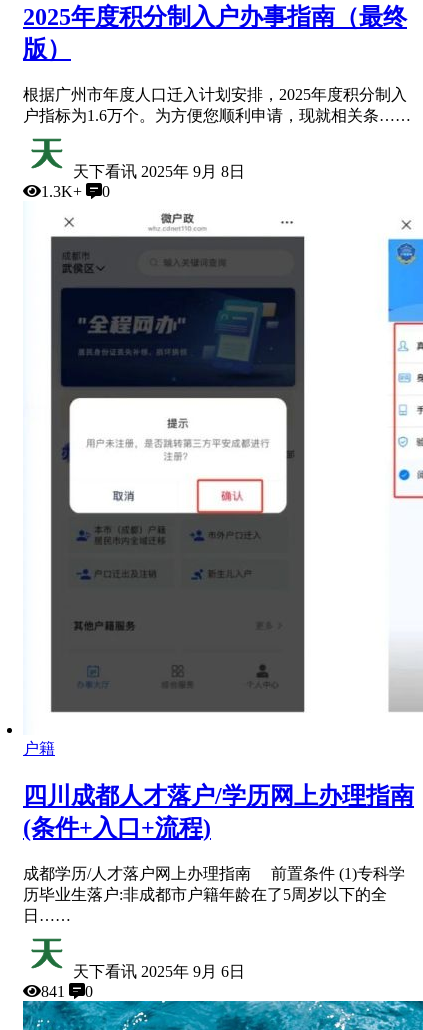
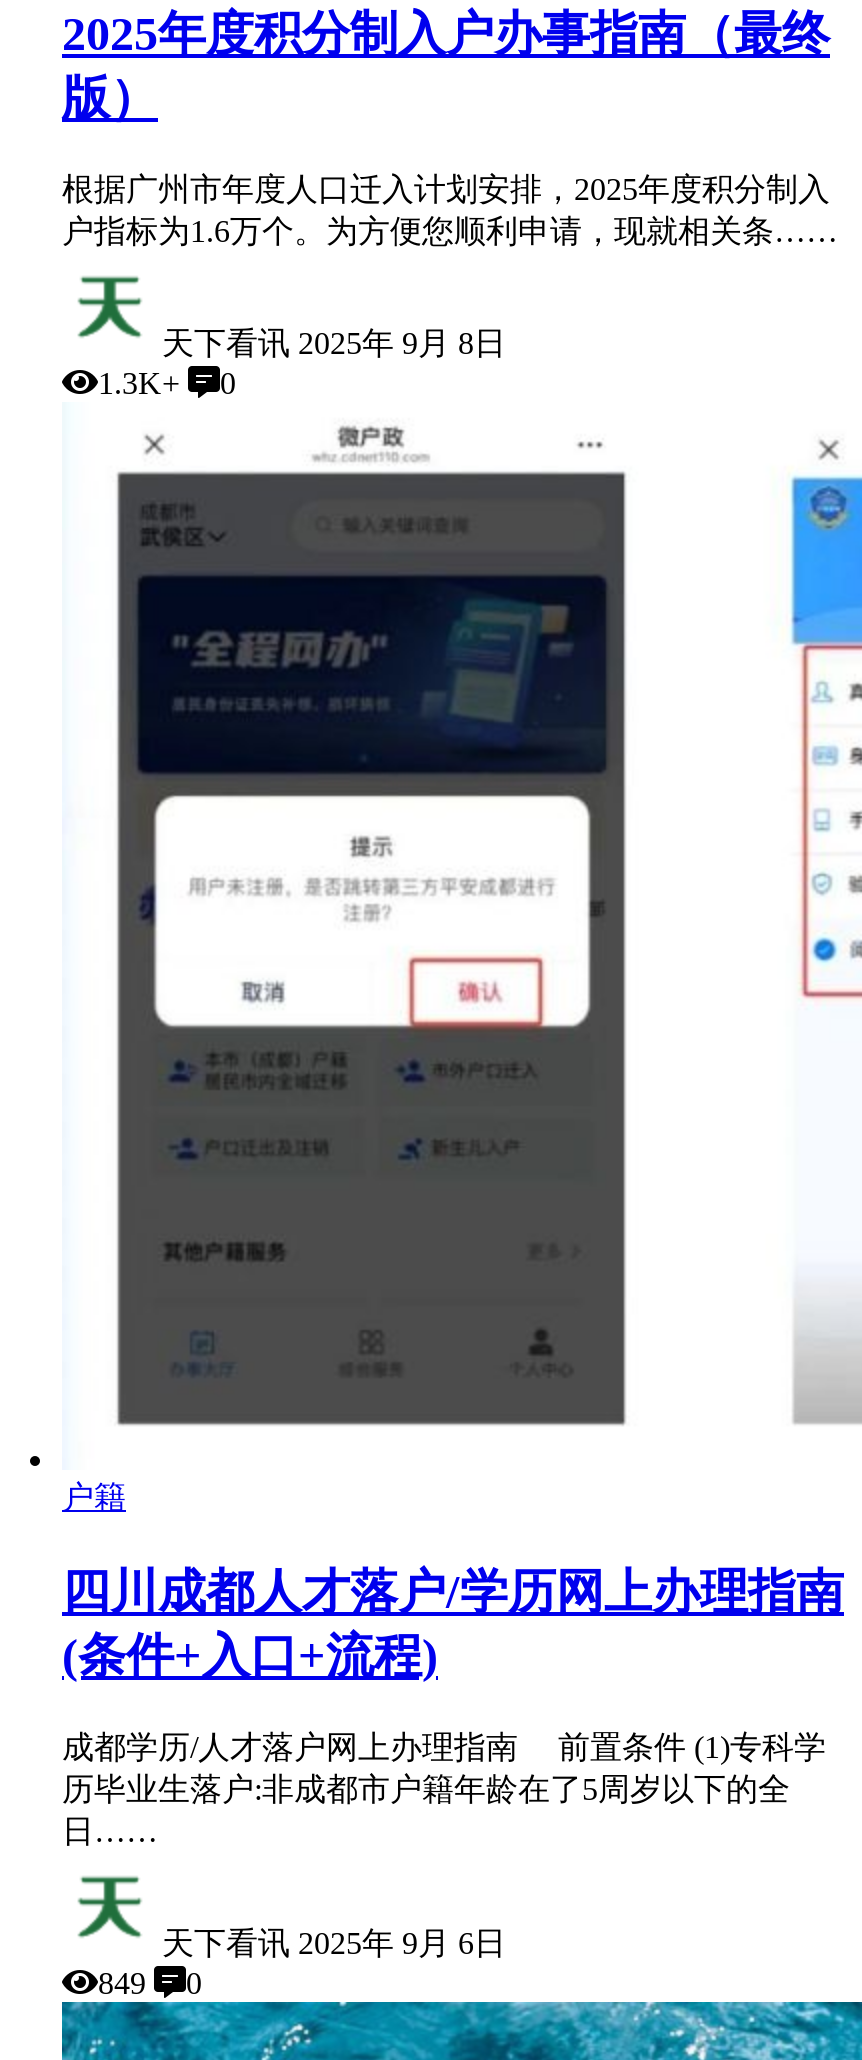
[41,983,65,1000] 841 -> [98,1966,146,2000] 849

